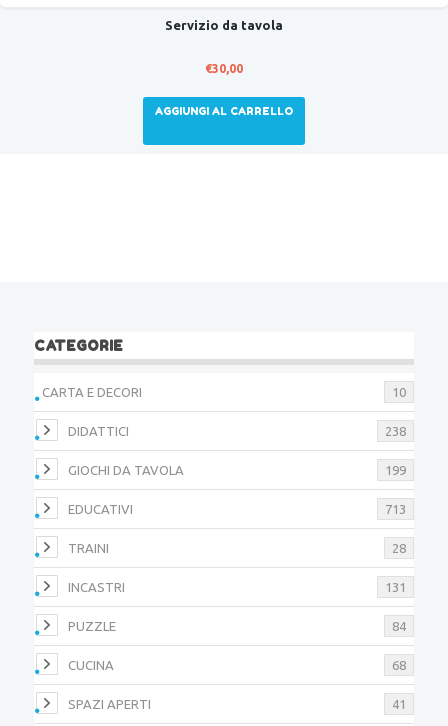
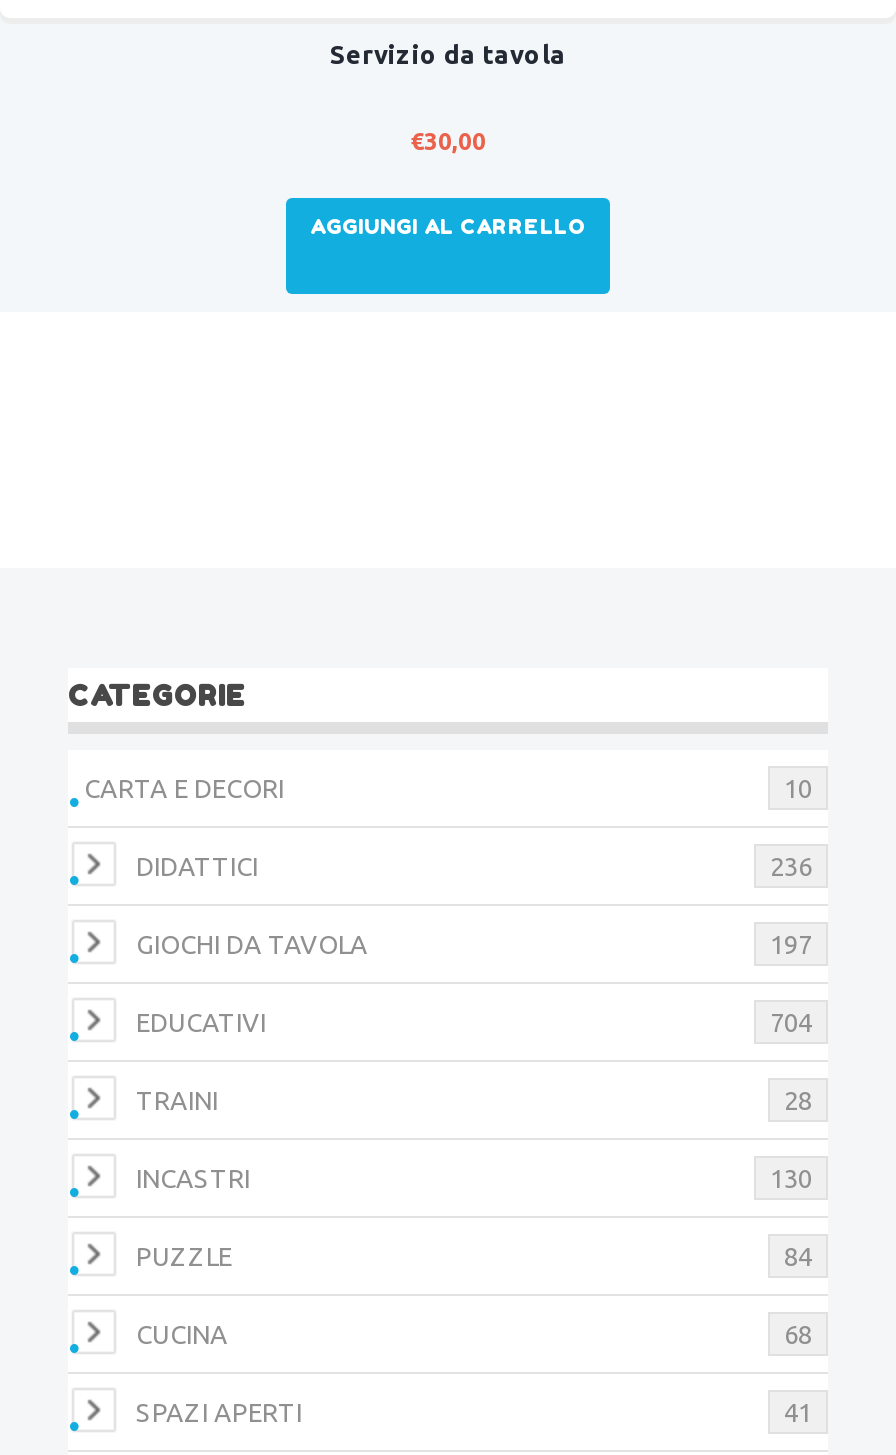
[385,424,406,438] 238 -> [770,852,812,880] 236
[385,463,406,477] 199 -> [770,930,812,958] 197
[385,502,406,516] 713 -> [770,1008,812,1036] 704
[385,580,406,594] 131 -> [770,1164,812,1192] 130

